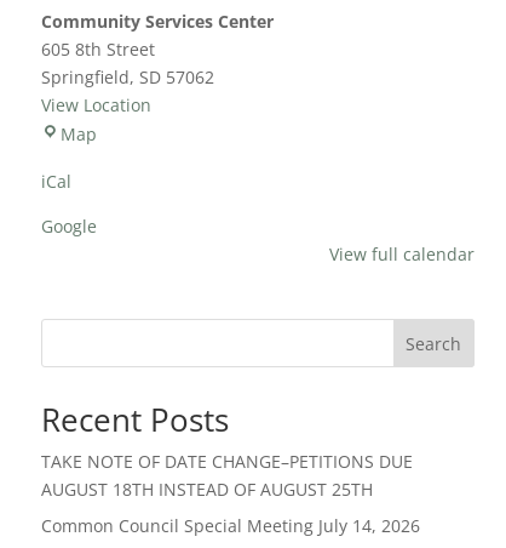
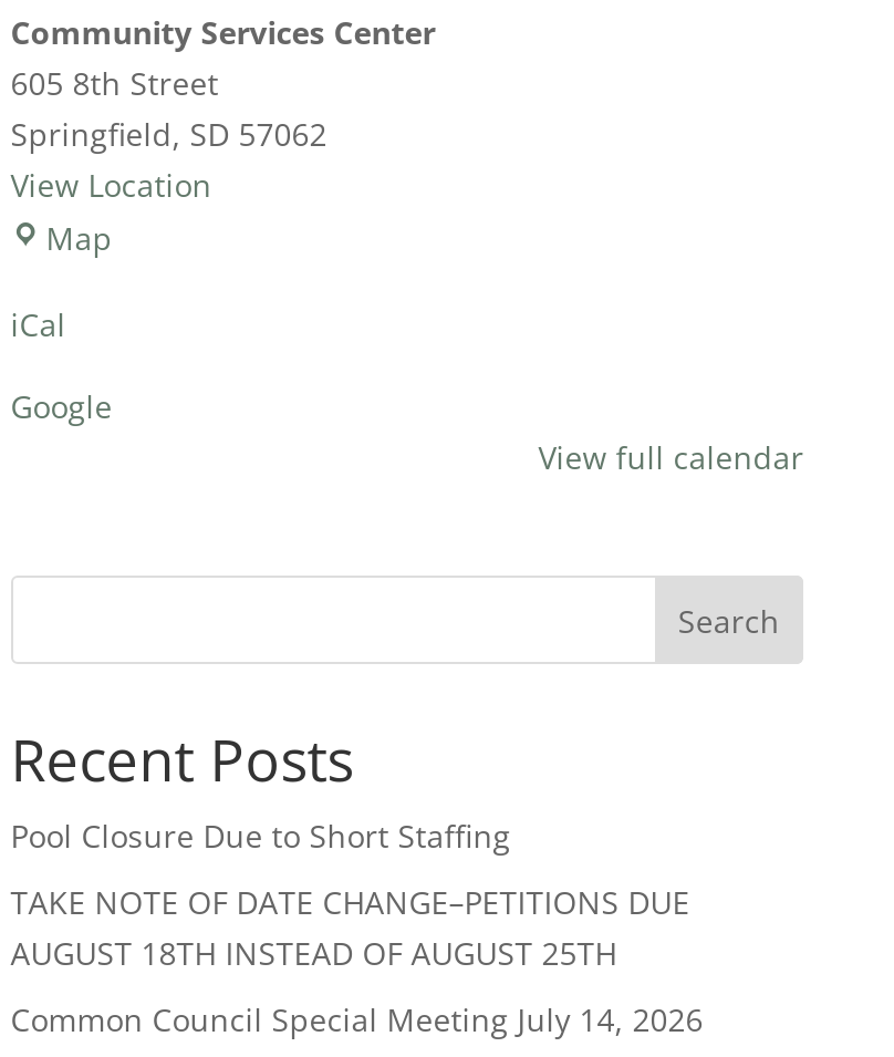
none -> [11,815,511,857] Pool Closure Due to Short Staffing

